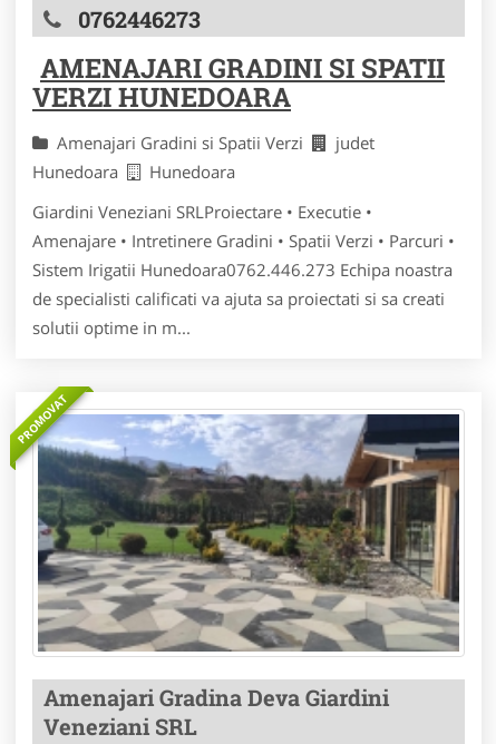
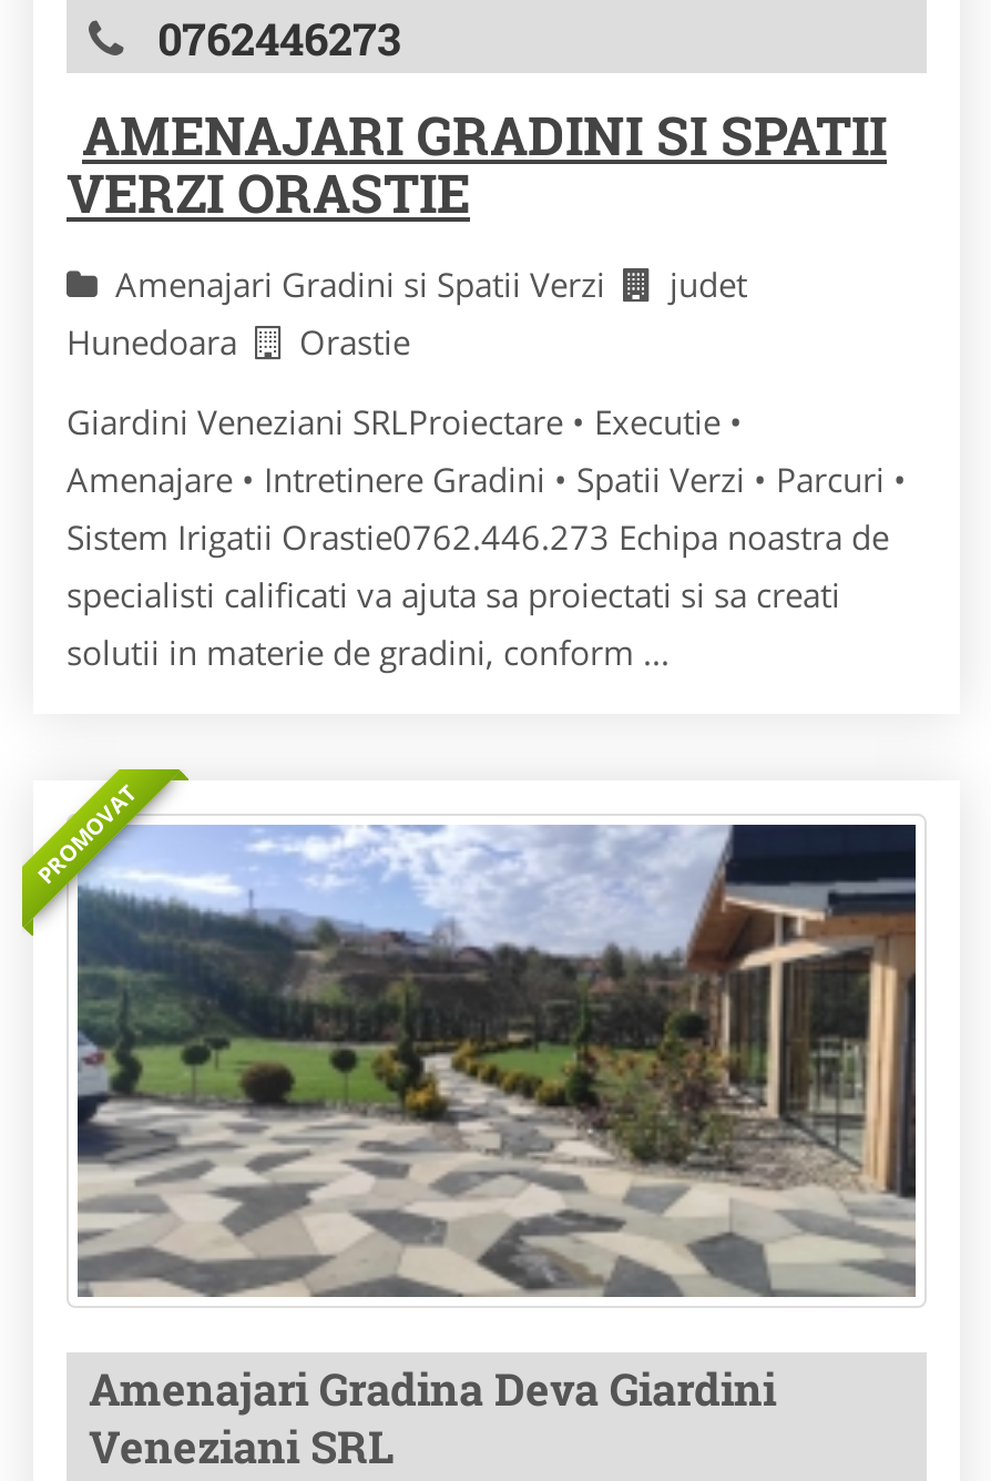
[32,79,291,115] VERZI HUNEDOARA -> [67,157,470,228] VERZI ORASTIE
[149,160,235,183] Hunedoara -> [299,319,410,364] Orastie
[32,258,453,339] Sistem Irigatii Hunedoara0762.446.273 Echipa noastra | de specialisti calificati va ajuta sa proiectati si sa creati | solutii optime in m... -> [67,514,889,674] Sistem Irigatii Orastie0762.446.273 Echipa noastra de | specialisti calificati va ajuta sa proiectati si sa creati | solutii in materie de gradini, conform ...

